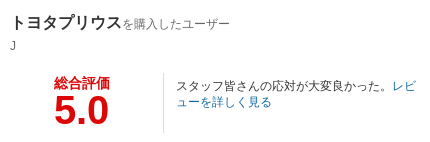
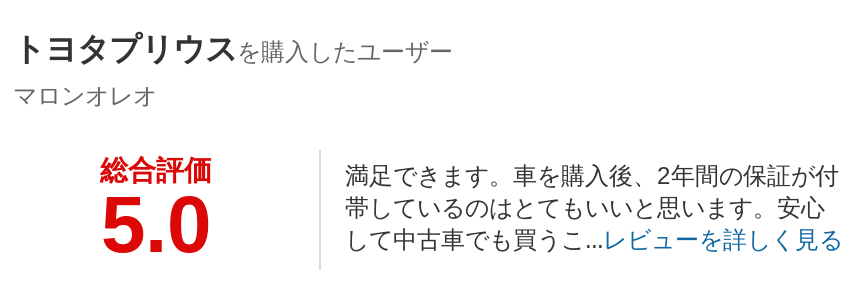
[10,39,16,53] J -> [13,81,157,109] マロンオレオ
[176,79,416,109] スタッフ皆さんの応対が大変良かった。レビ | ューを詳しく見る -> [345,161,843,253] 満足できます。車を購入後、2年間の保証が付 | 帯しているのはとてもいいと思います。安心 | して中古車でも買うこ...レビューを詳しく見る

